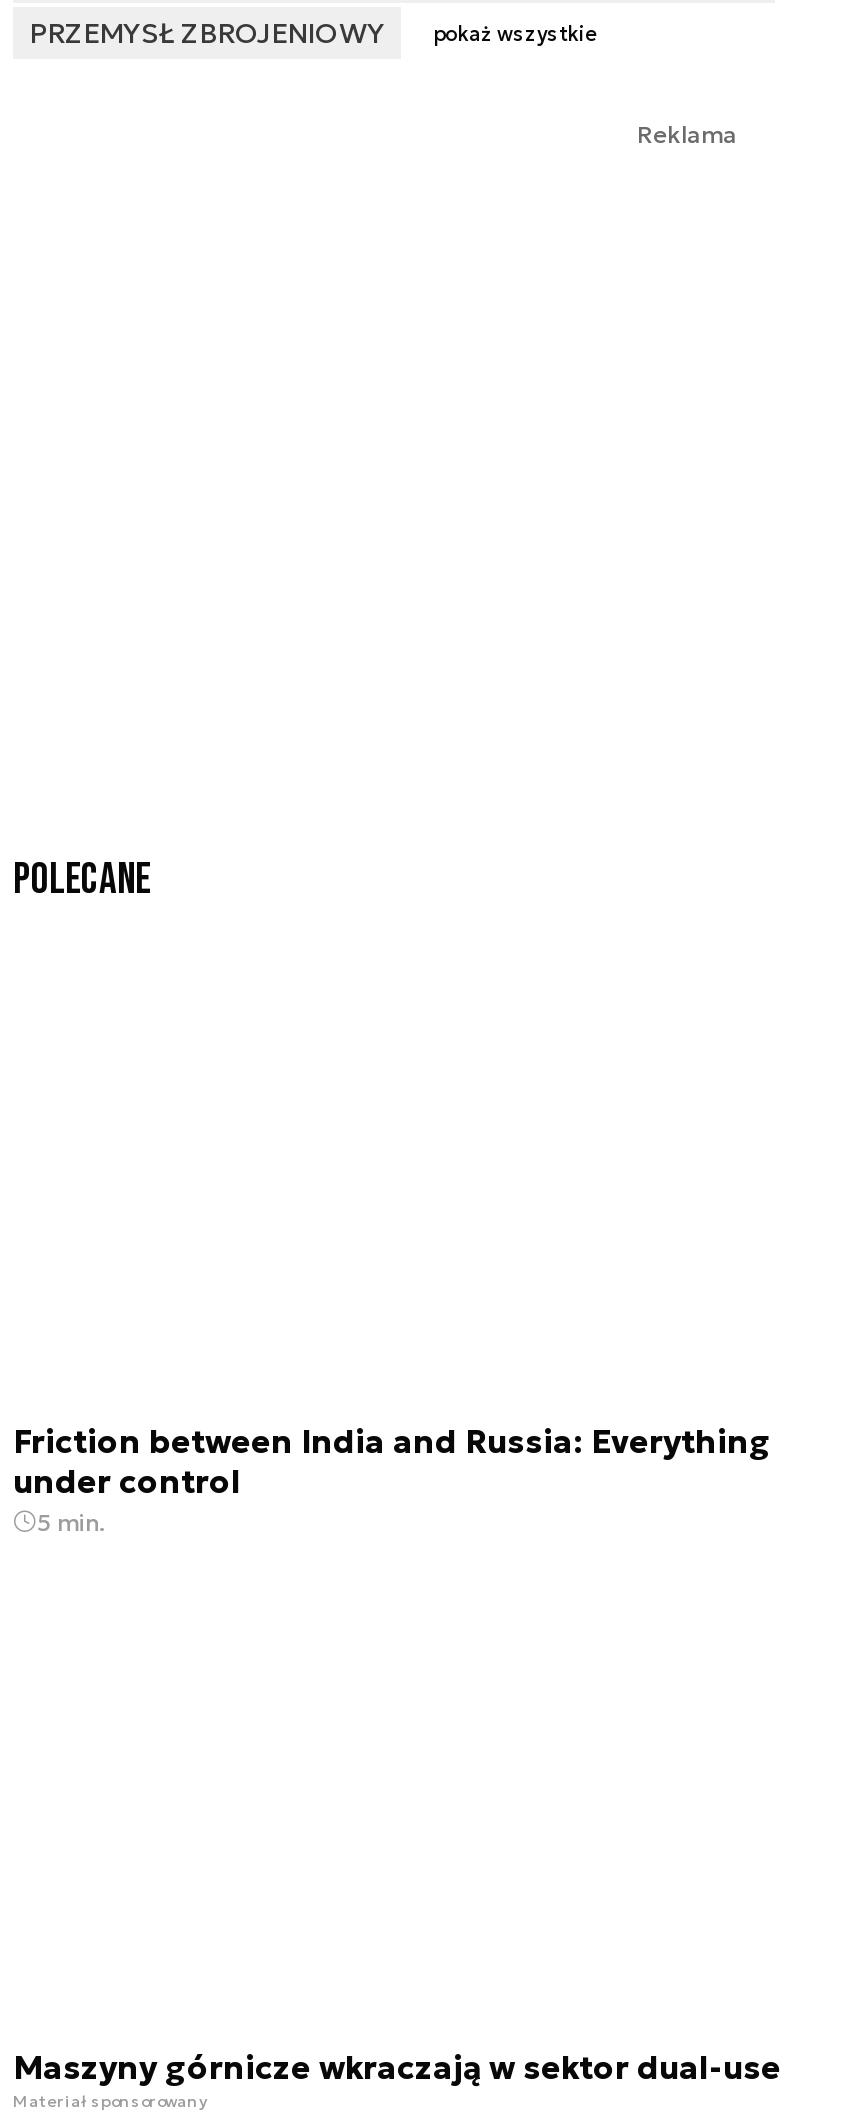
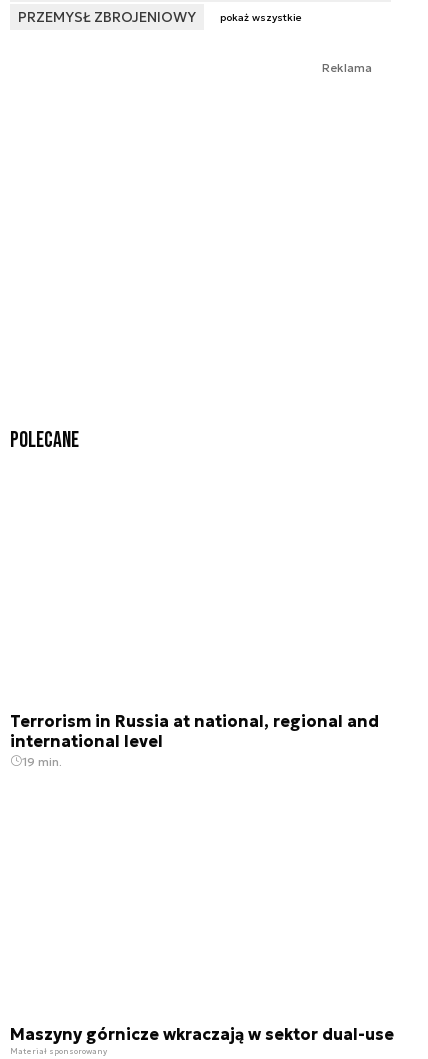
[13,1421,771,1537] Friction between India and Russia: Everything | under control | 5 min. -> [10,711,379,769] Terrorism in Russia at national, regional and | international level | 19 min.

